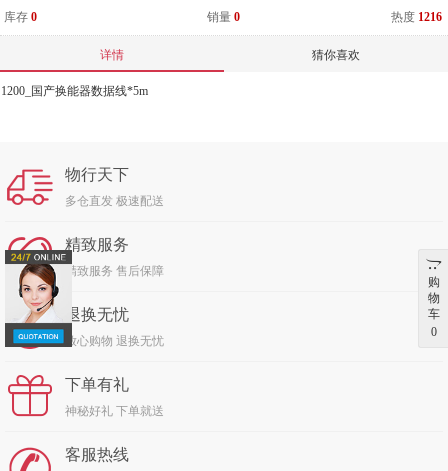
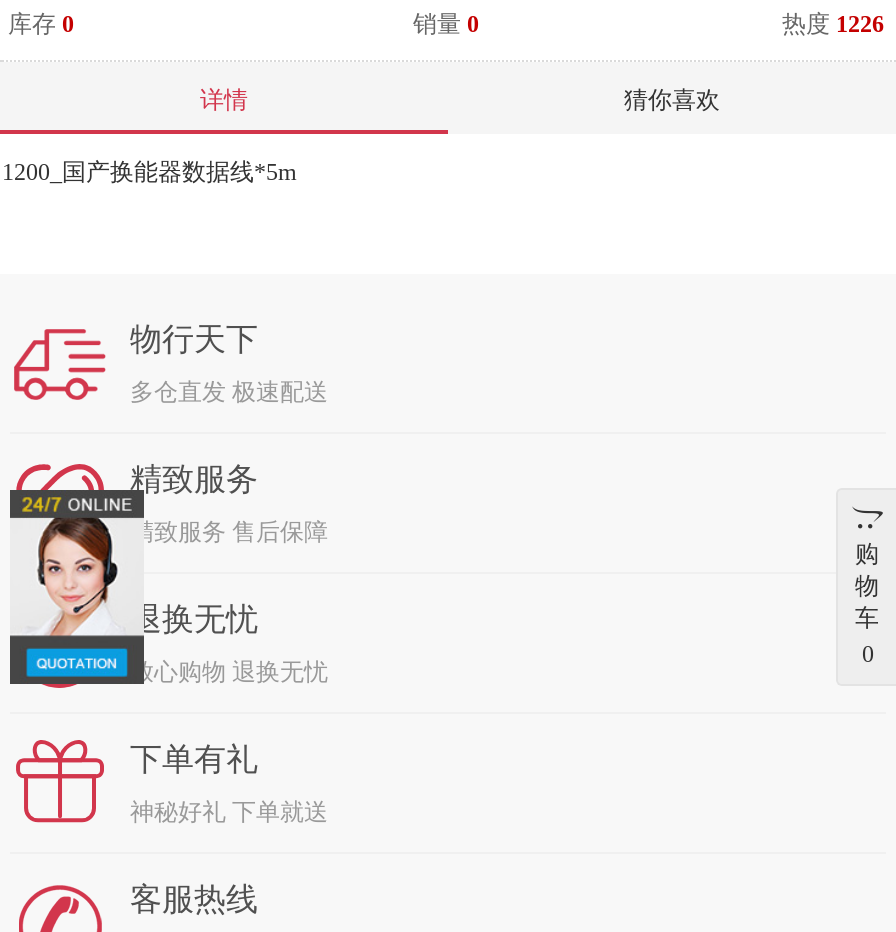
[391,10,442,24] 热度 1216 -> [782,10,884,38] 热度 1226

